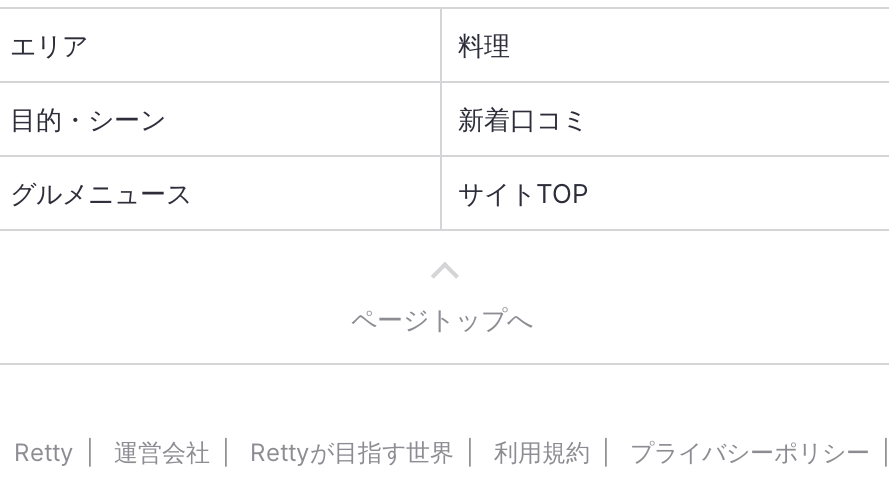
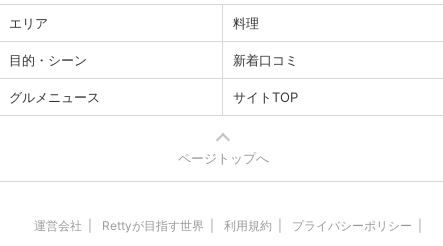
[14,437,74,467] Retty -> none

